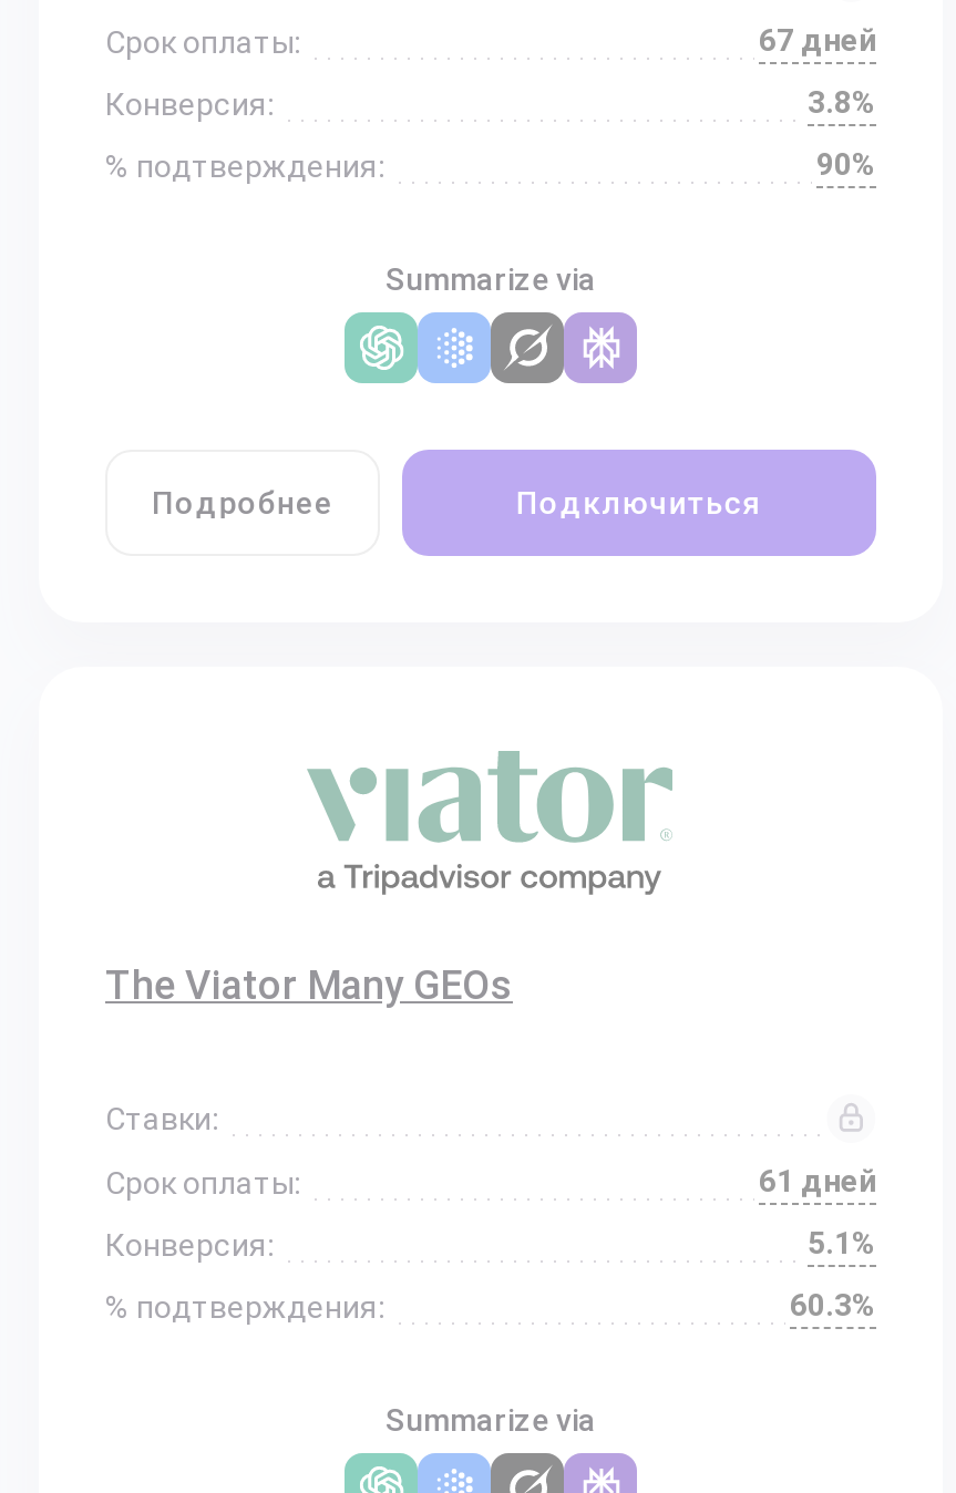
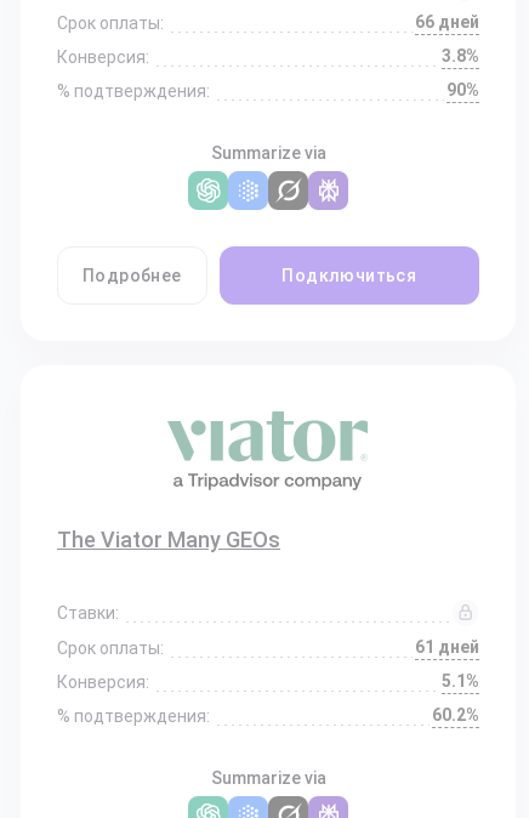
[759,22,876,58] 67 дней -> [415,12,479,32] 66 дней
[790,1287,876,1322] 60.3% -> [432,705,479,725] 60.2%

